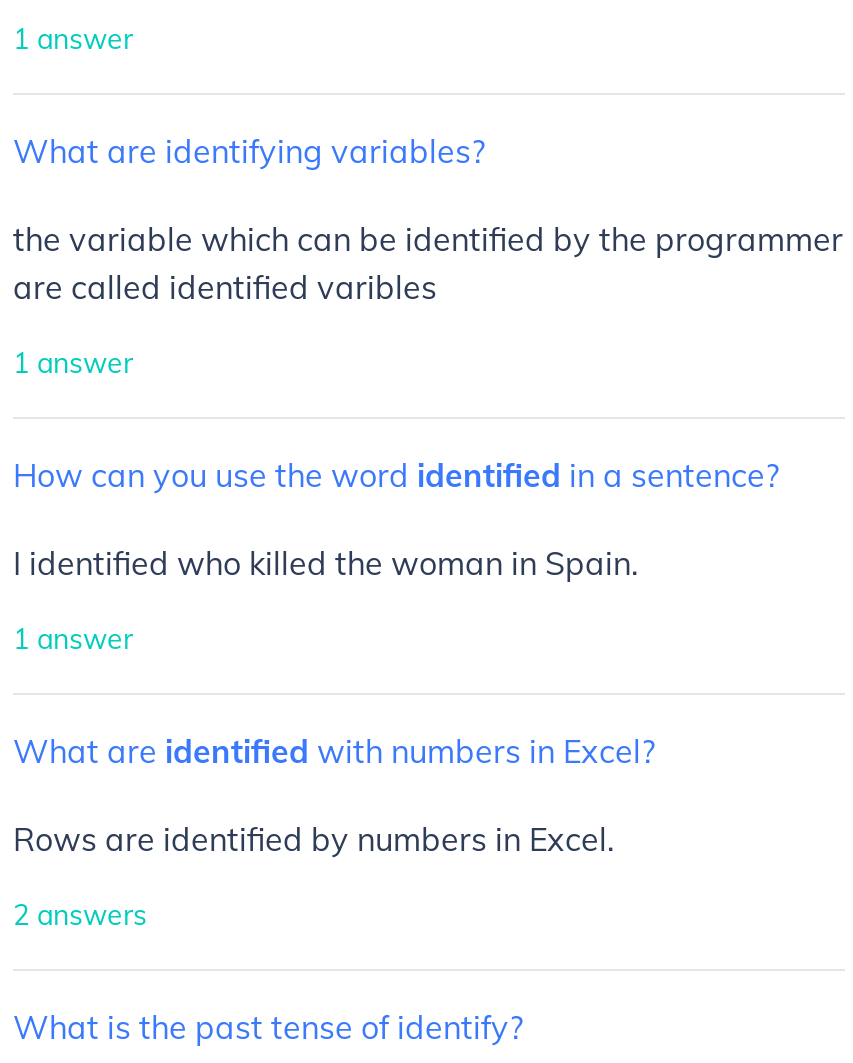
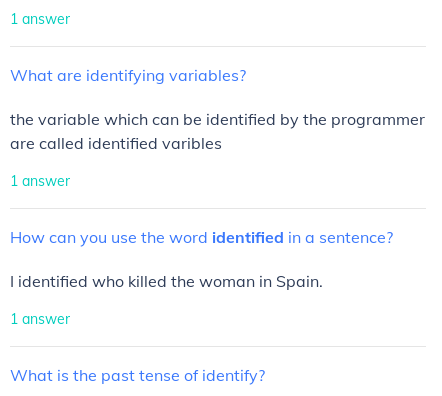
[13,731,655,933] What are identified with numbers in Excel? | Rows are identified by numbers in Excel. | 2 answers -> none

